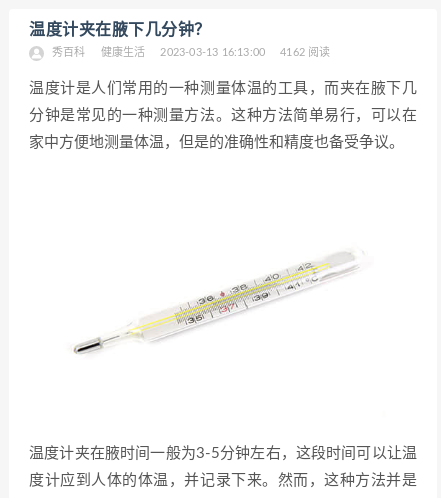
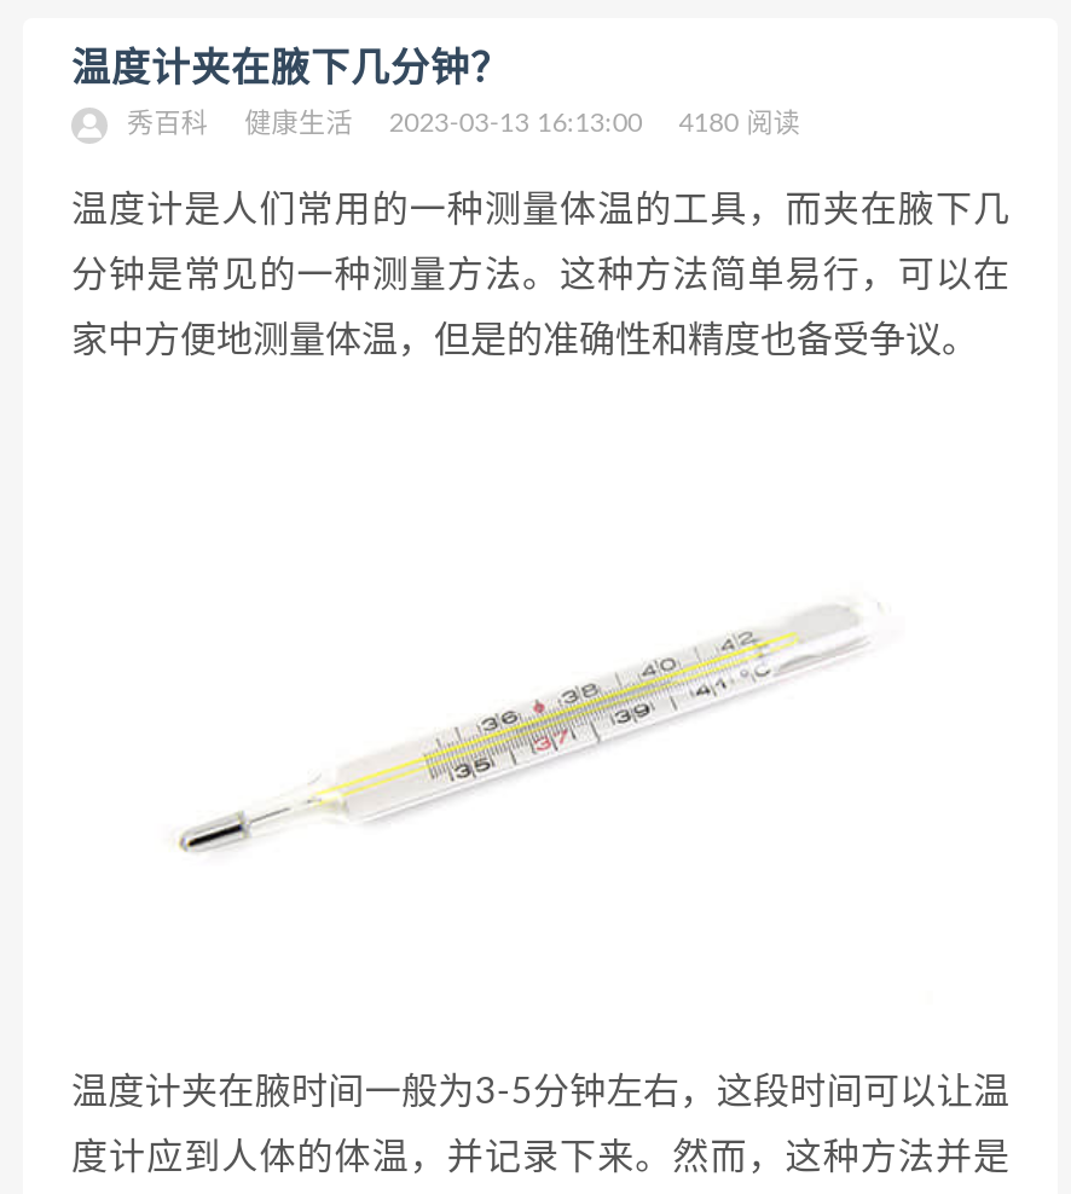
[52,47,331,58] 秀百科 健康生活 2023-03-13 16:13:00 4162 阅读 -> [127,110,800,137] 秀百科 健康生活 2023-03-13 16:13:00 4180 阅读

